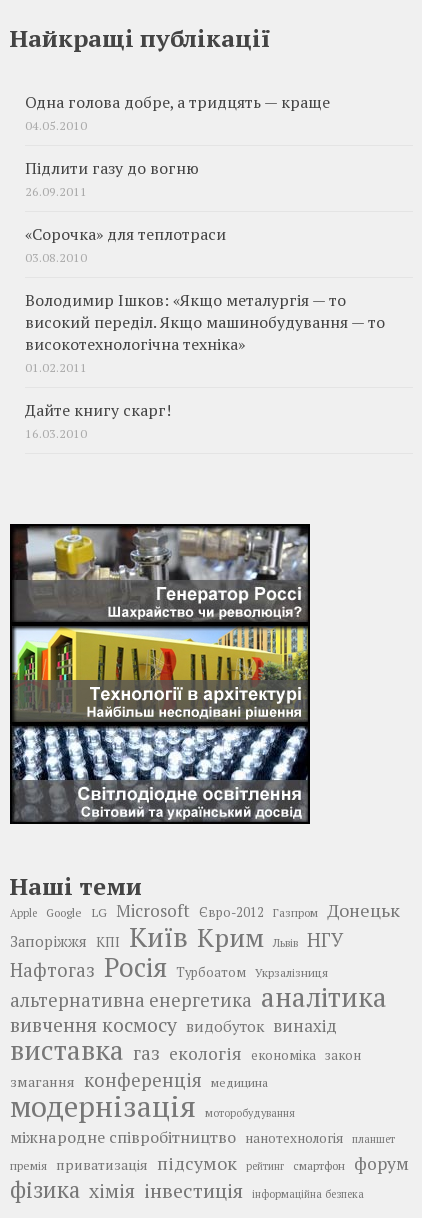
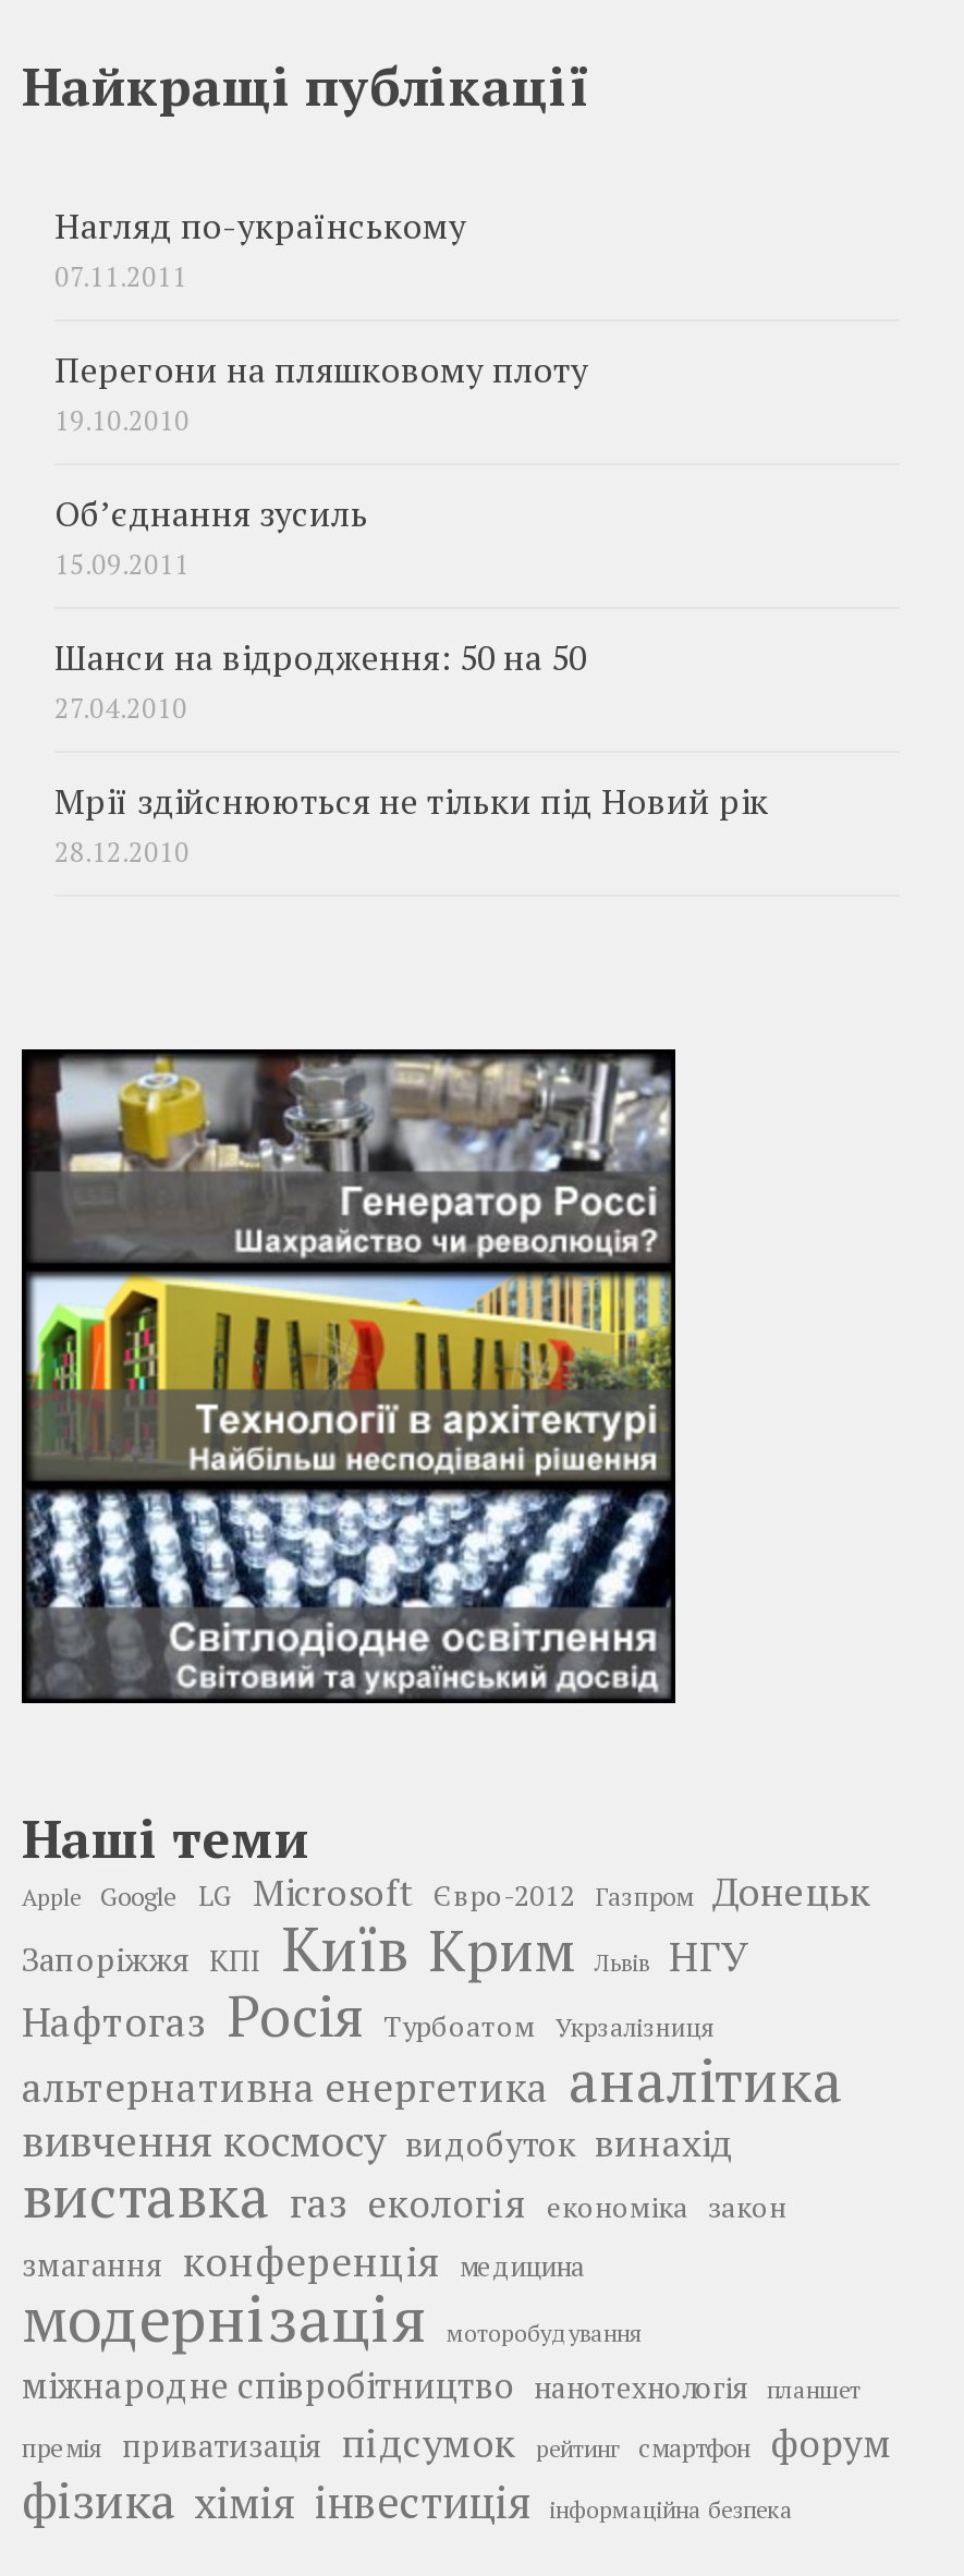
[25,92,330,134] Одна голова добре, а тридцять — краще | 04.05.2010 -> [54,204,466,296] Нагляд по-українському | 07.11.2011
[25,158,199,200] Підлити газу до вогню | 26.09.2011 -> [54,348,588,439] Перегони на пляшковому плоту | 19.10.2010
[25,224,226,266] «Сорочка» для теплотраси | 03.08.2010 -> [54,492,368,583] Об’єднання зусиль | 15.09.2011
[25,290,385,376] Володимир Ішков: «Якщо металургія — то | високий переділ. Якщо машинобудування — то | високотехнологічна техніка» | 01.02.2011 -> [54,636,586,727] Шанси на відродження: 50 на 50 | 27.04.2010
[25,400,171,442] Дайте книгу скарг! | 16.03.2010 -> [54,779,769,871] Мрії здійснюються не тільки під Новий рік | 28.12.2010

